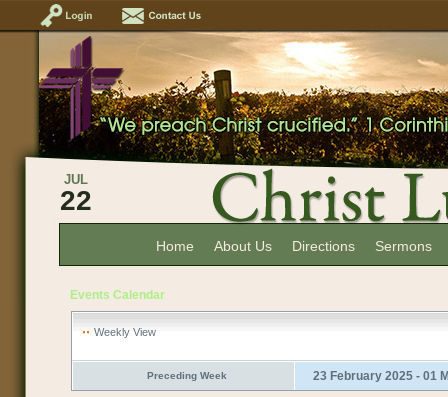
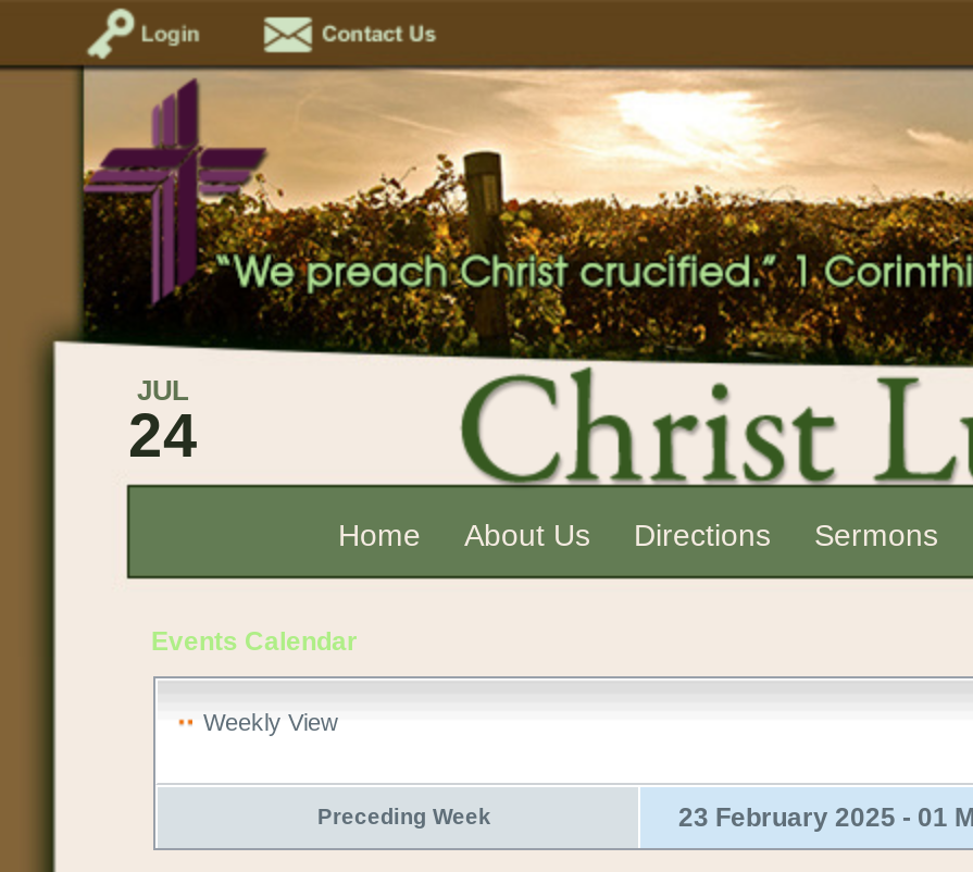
[59,185,91,216] 22 -> [128,402,198,470] 24

